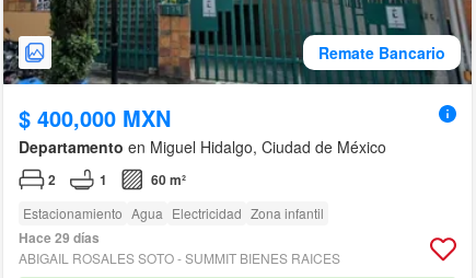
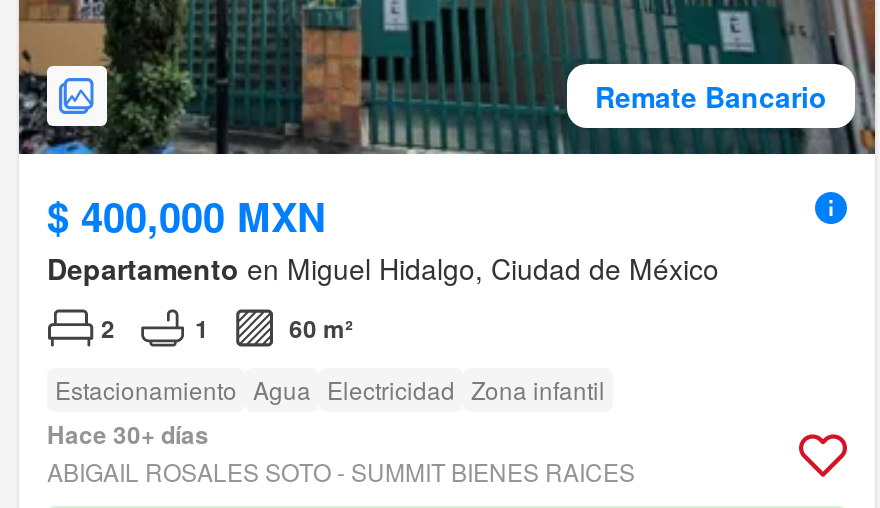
[19,228,100,248] Hace 29 días -> [47,417,209,453] Hace 30+ días

